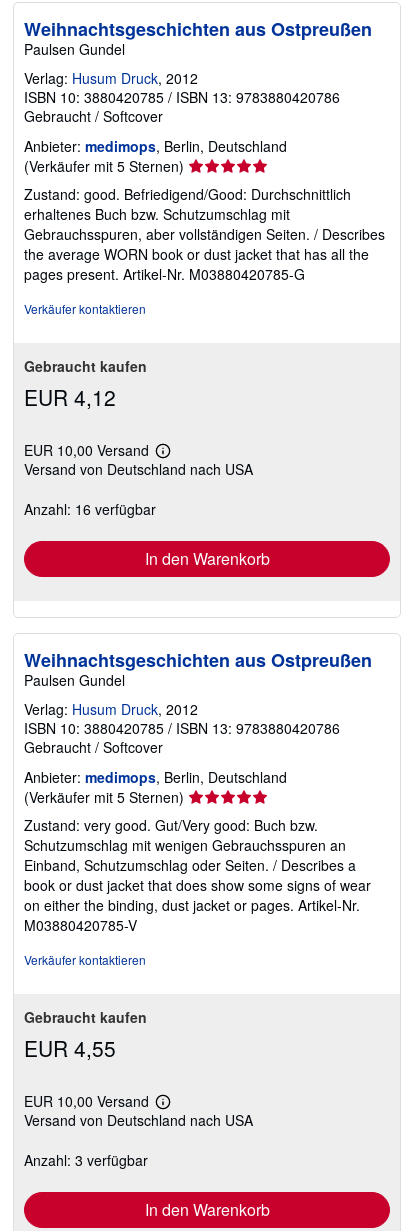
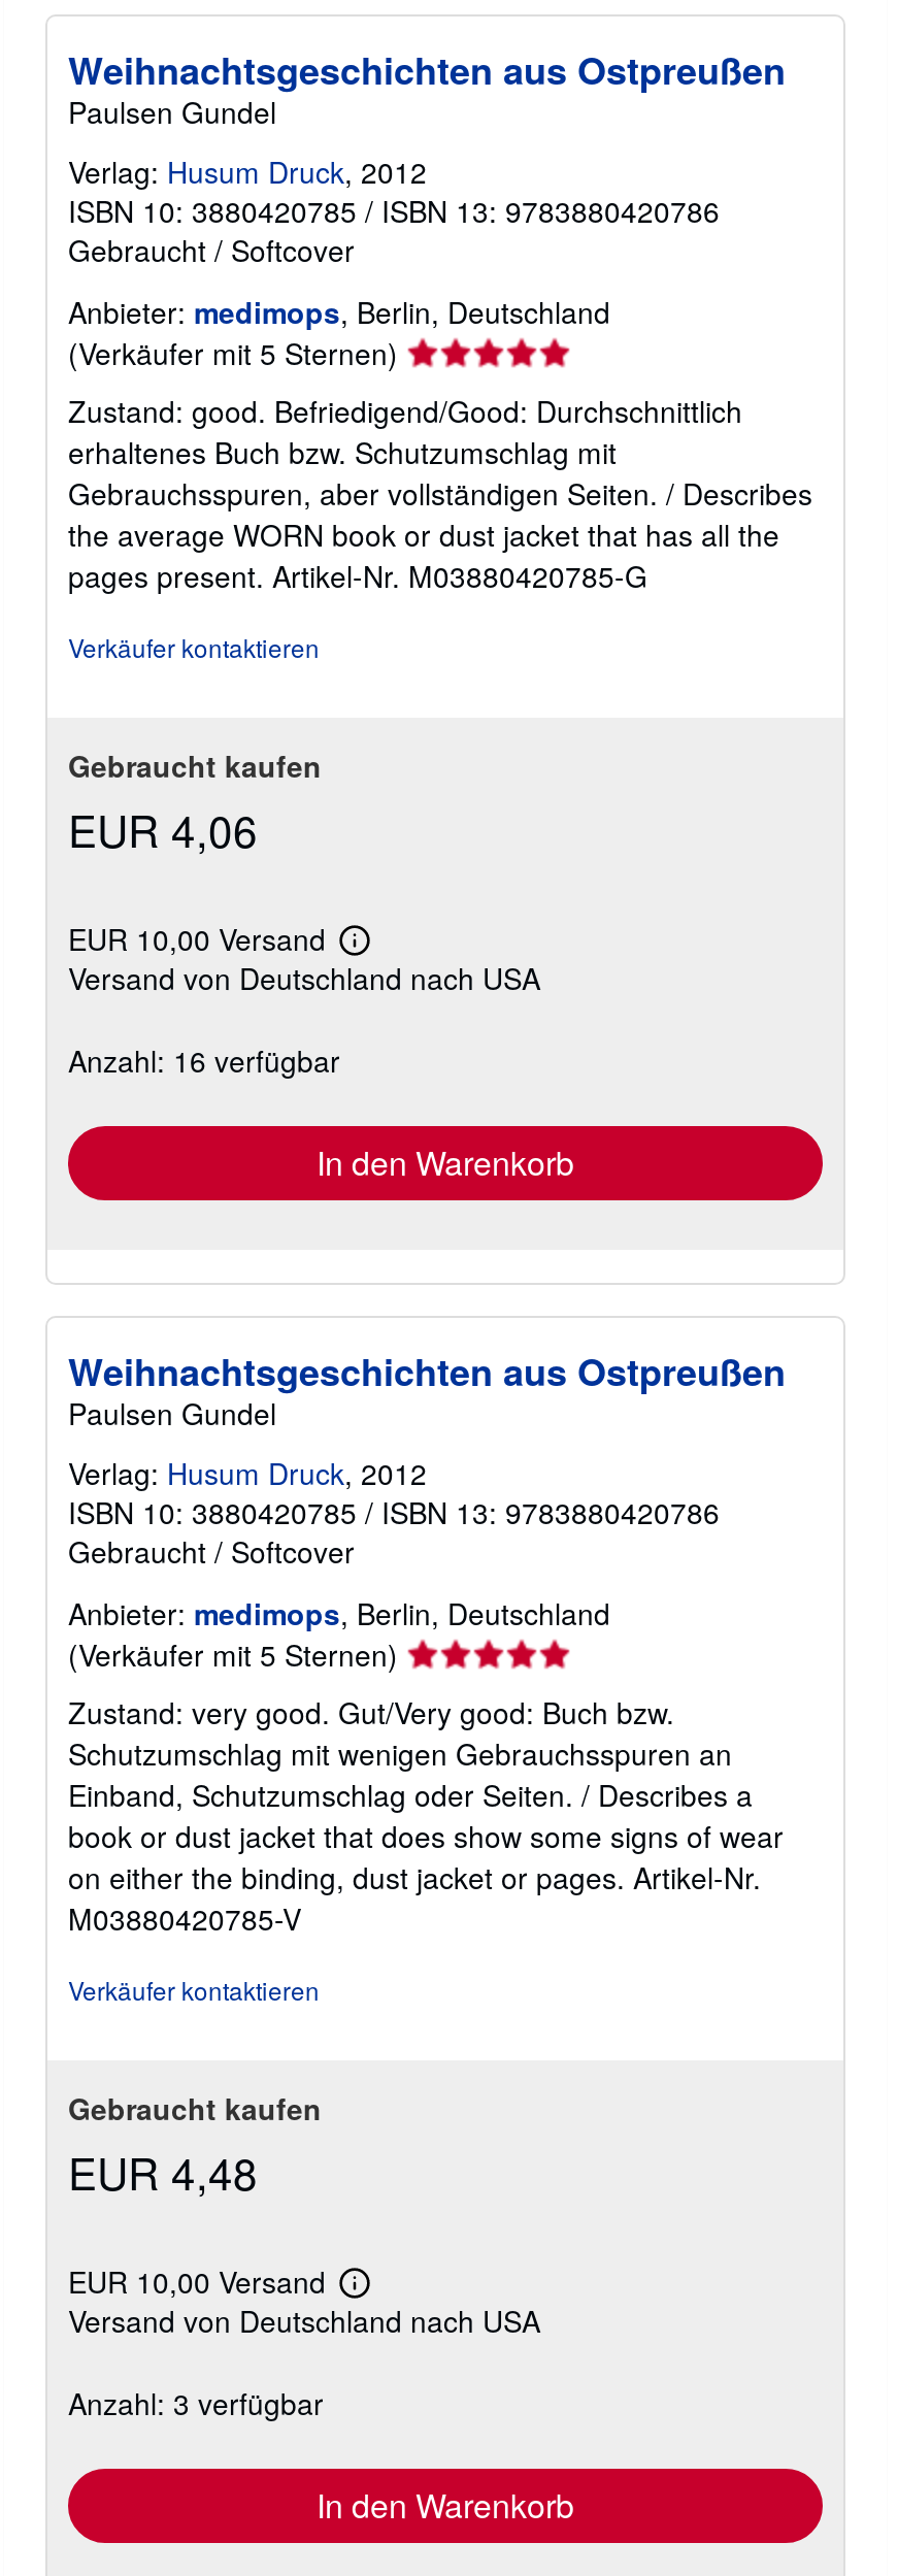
[24,382,116,412] EUR 4,12 -> [68,798,258,859] EUR 4,06
[24,1033,116,1063] EUR 4,55 -> [68,2140,258,2202] EUR 4,48

